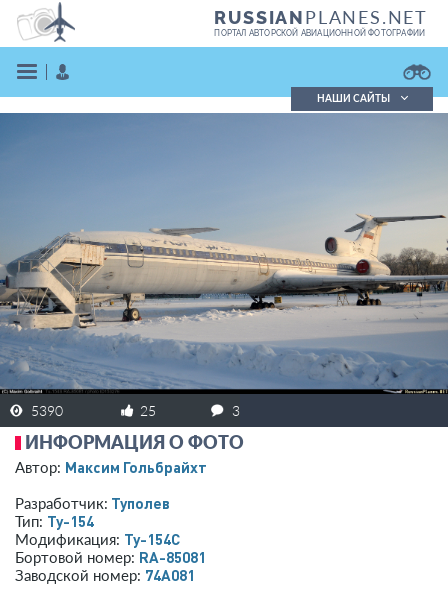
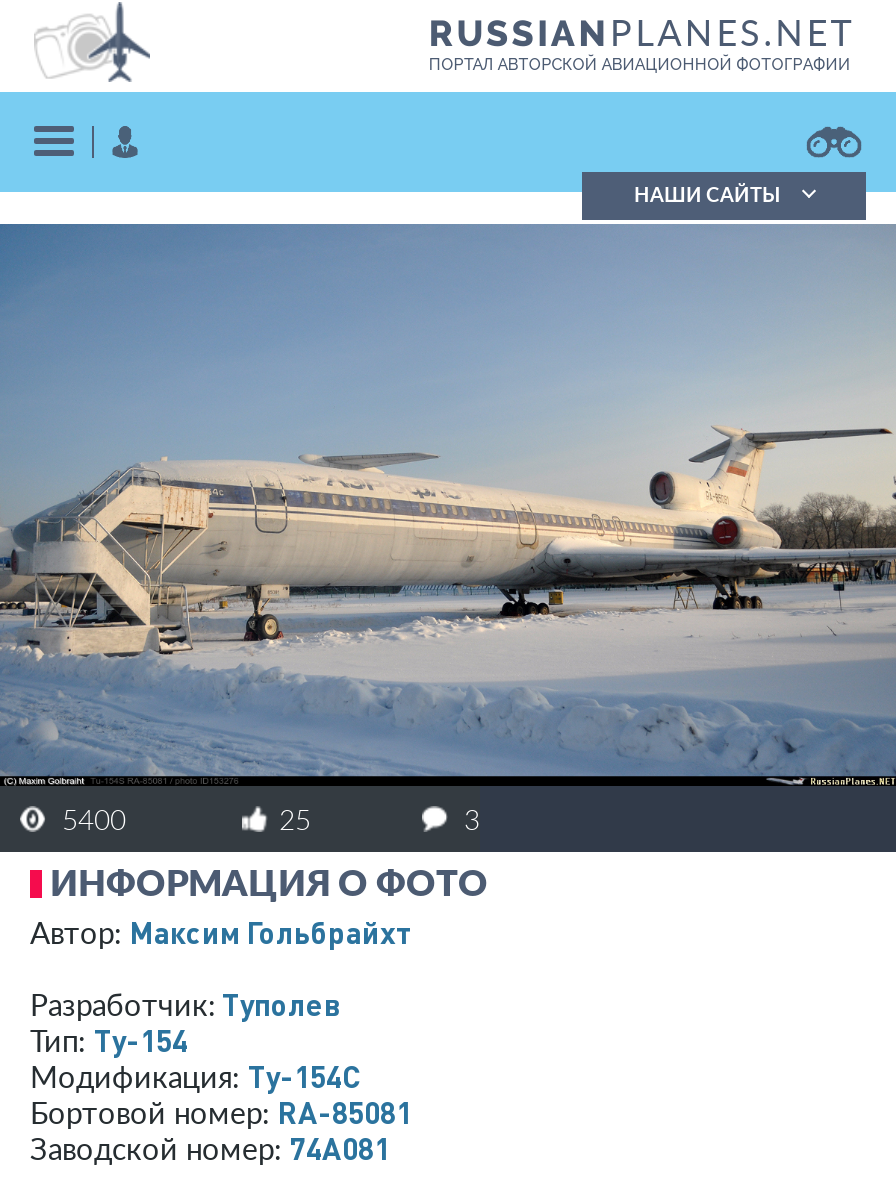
[23,402,63,419] 5390 -> [46,802,126,836] 5400

